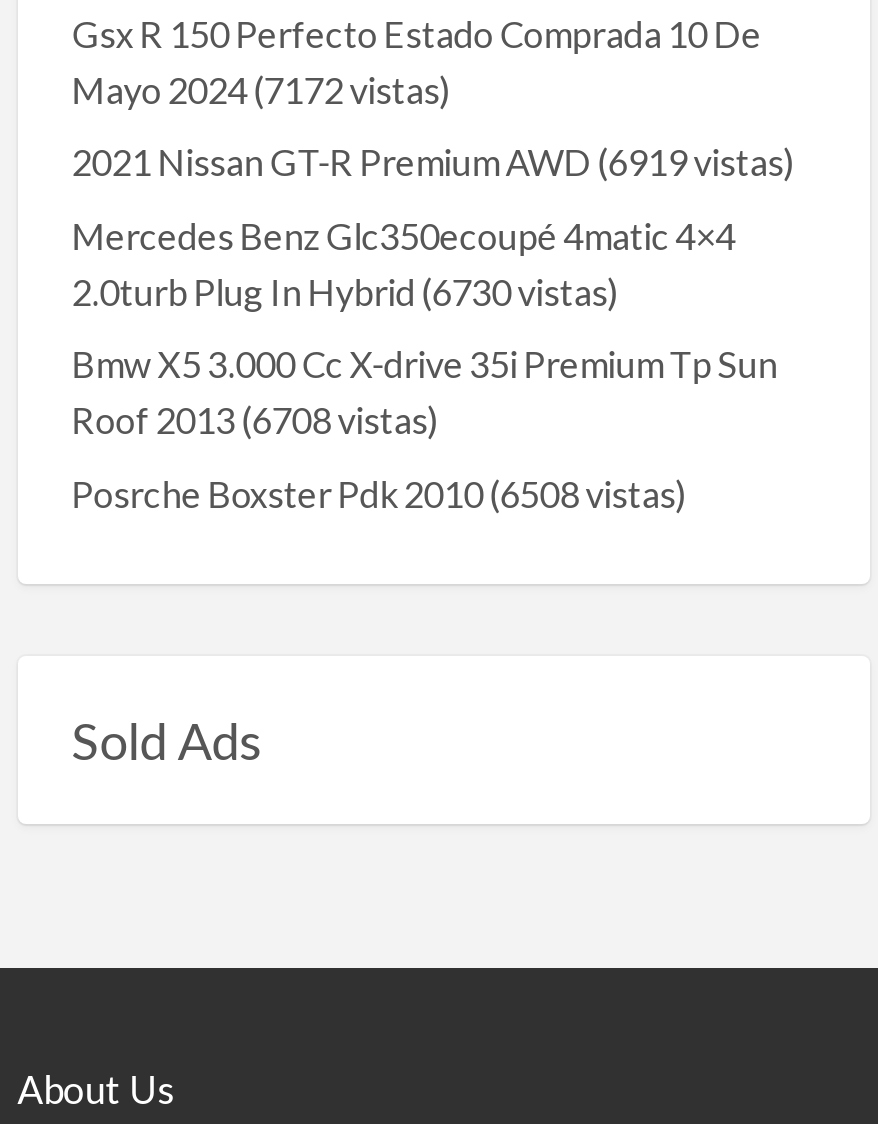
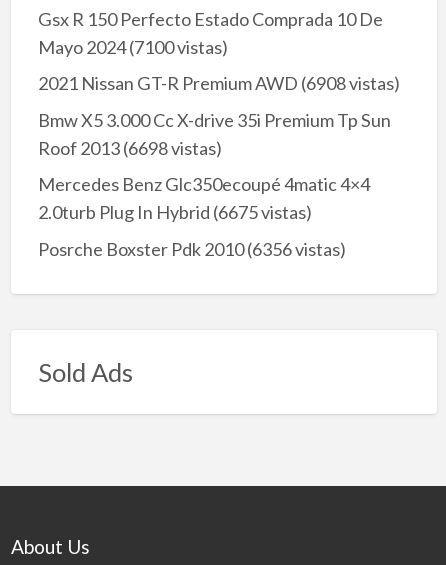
[71,67,795,313] Mayo 2024(7172 vistas) | 2021 Nissan GT-R Premium AWD (6919 vistas) | 2.0turb Plug In Hybrid (6730 vistas) -> [38,35,400,94] Mayo 2024(7100 vistas) | 2021 Nissan GT-R Premium AWD (6908 vistas)
moved [71,213,735,257] -> [38,173,370,195]: Mercedes Benz Glc350ecoupé 4matic 4×4
moved [71,342,777,386] -> [38,108,391,130]: Bmw X5 3.000 Cc X-drive 35i Premium Tp Sun
[71,398,687,515] Roof 2013 (6708 vistas) | Posrche Boxster Pdk 2010(6508 vistas) -> [38,136,346,259] Roof 2013 (6698 vistas) | 2.0turb Plug In Hybrid (6675 vistas) | Posrche Boxster Pdk 2010(6356 vistas)

